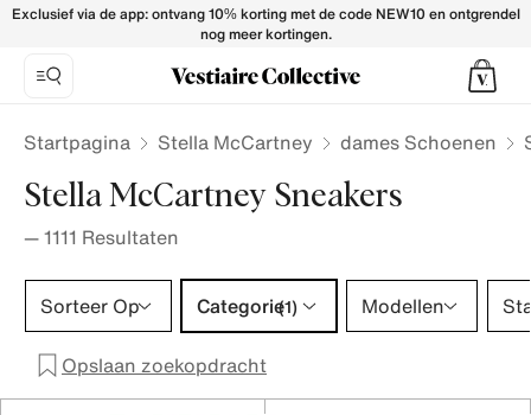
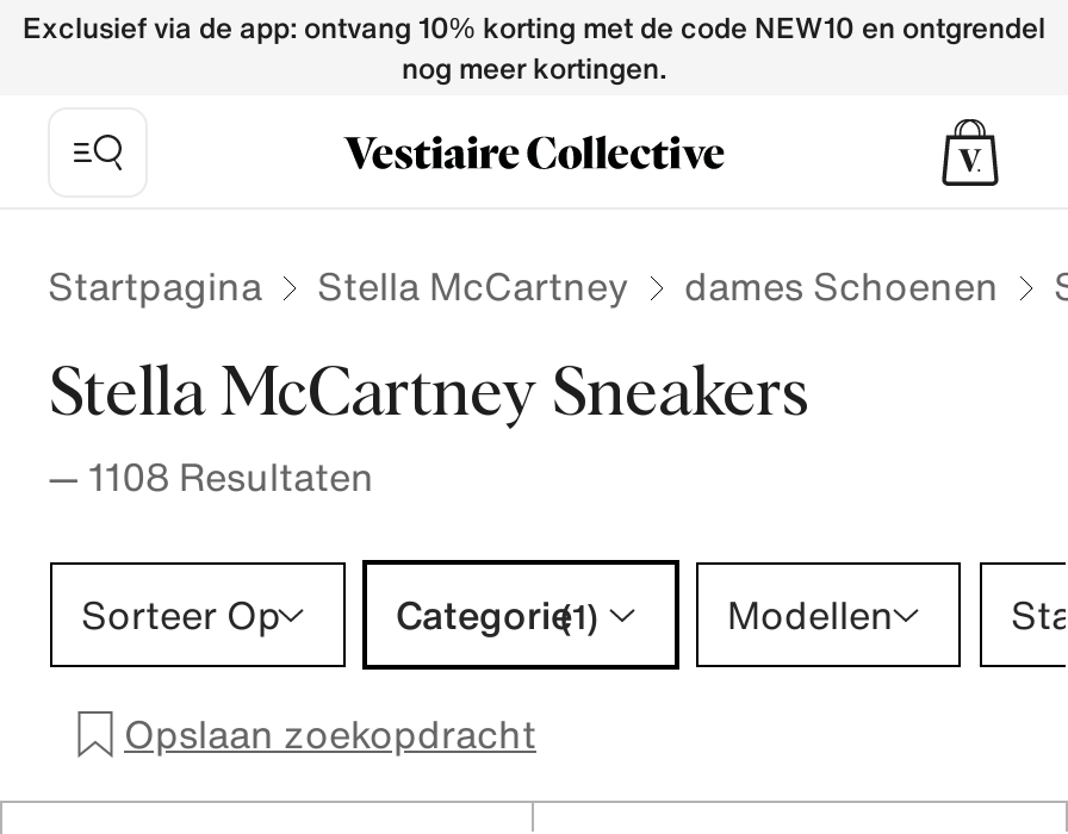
[24,223,179,251] — 1111 Resultaten -> [48,448,374,505] — 1108 Resultaten

